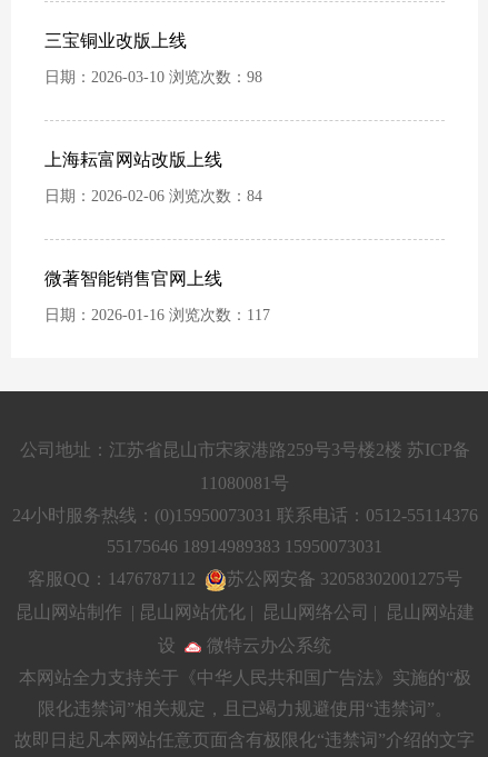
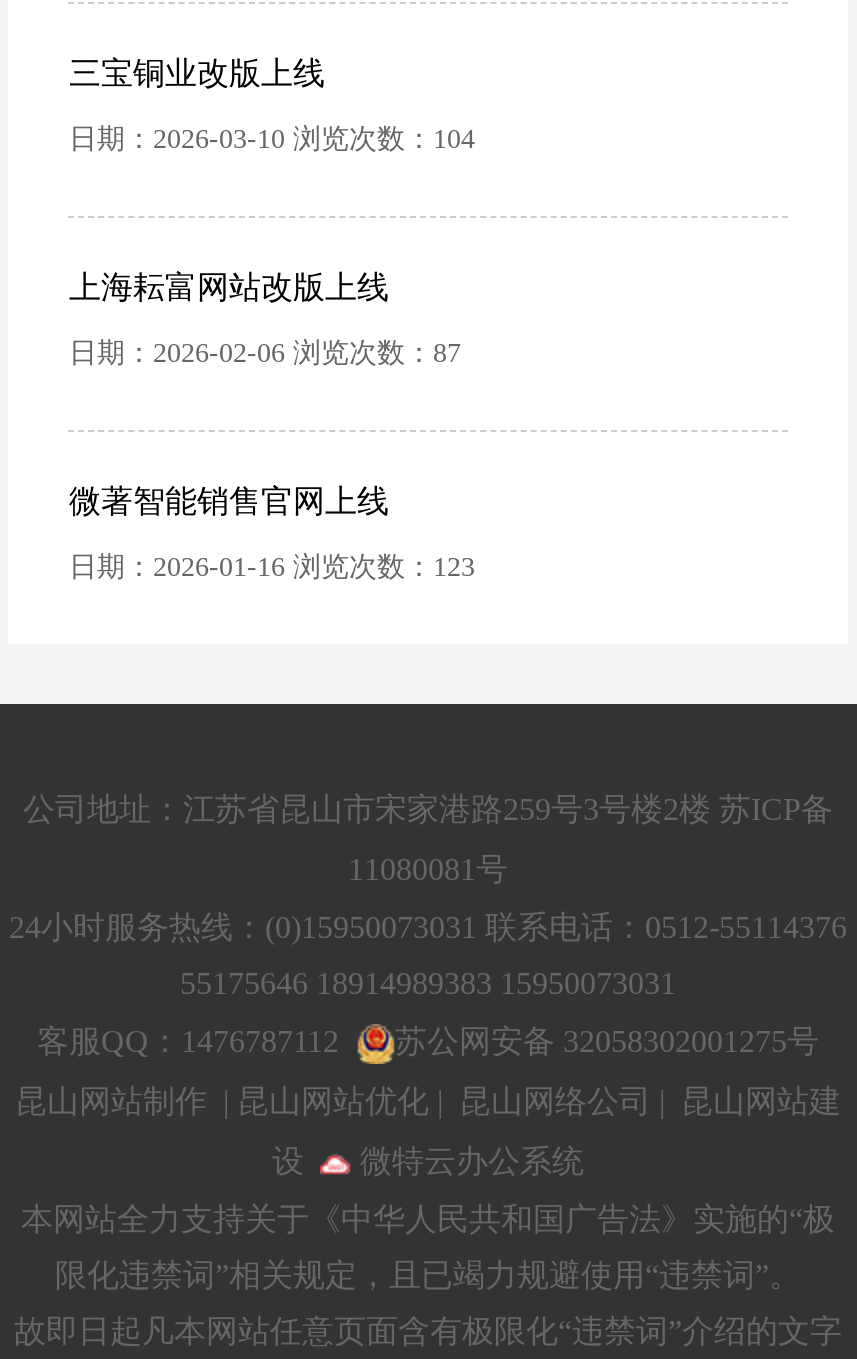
[45,69,263,86] 日期：2026-03-10 浏览次数：98 -> [69,124,475,154] 日期：2026-03-10 浏览次数：104
[45,188,263,205] 日期：2026-02-06 浏览次数：84 -> [69,338,461,368] 日期：2026-02-06 浏览次数：87
[45,307,271,324] 日期：2026-01-16 浏览次数：117 -> [69,552,475,582] 日期：2026-01-16 浏览次数：123

